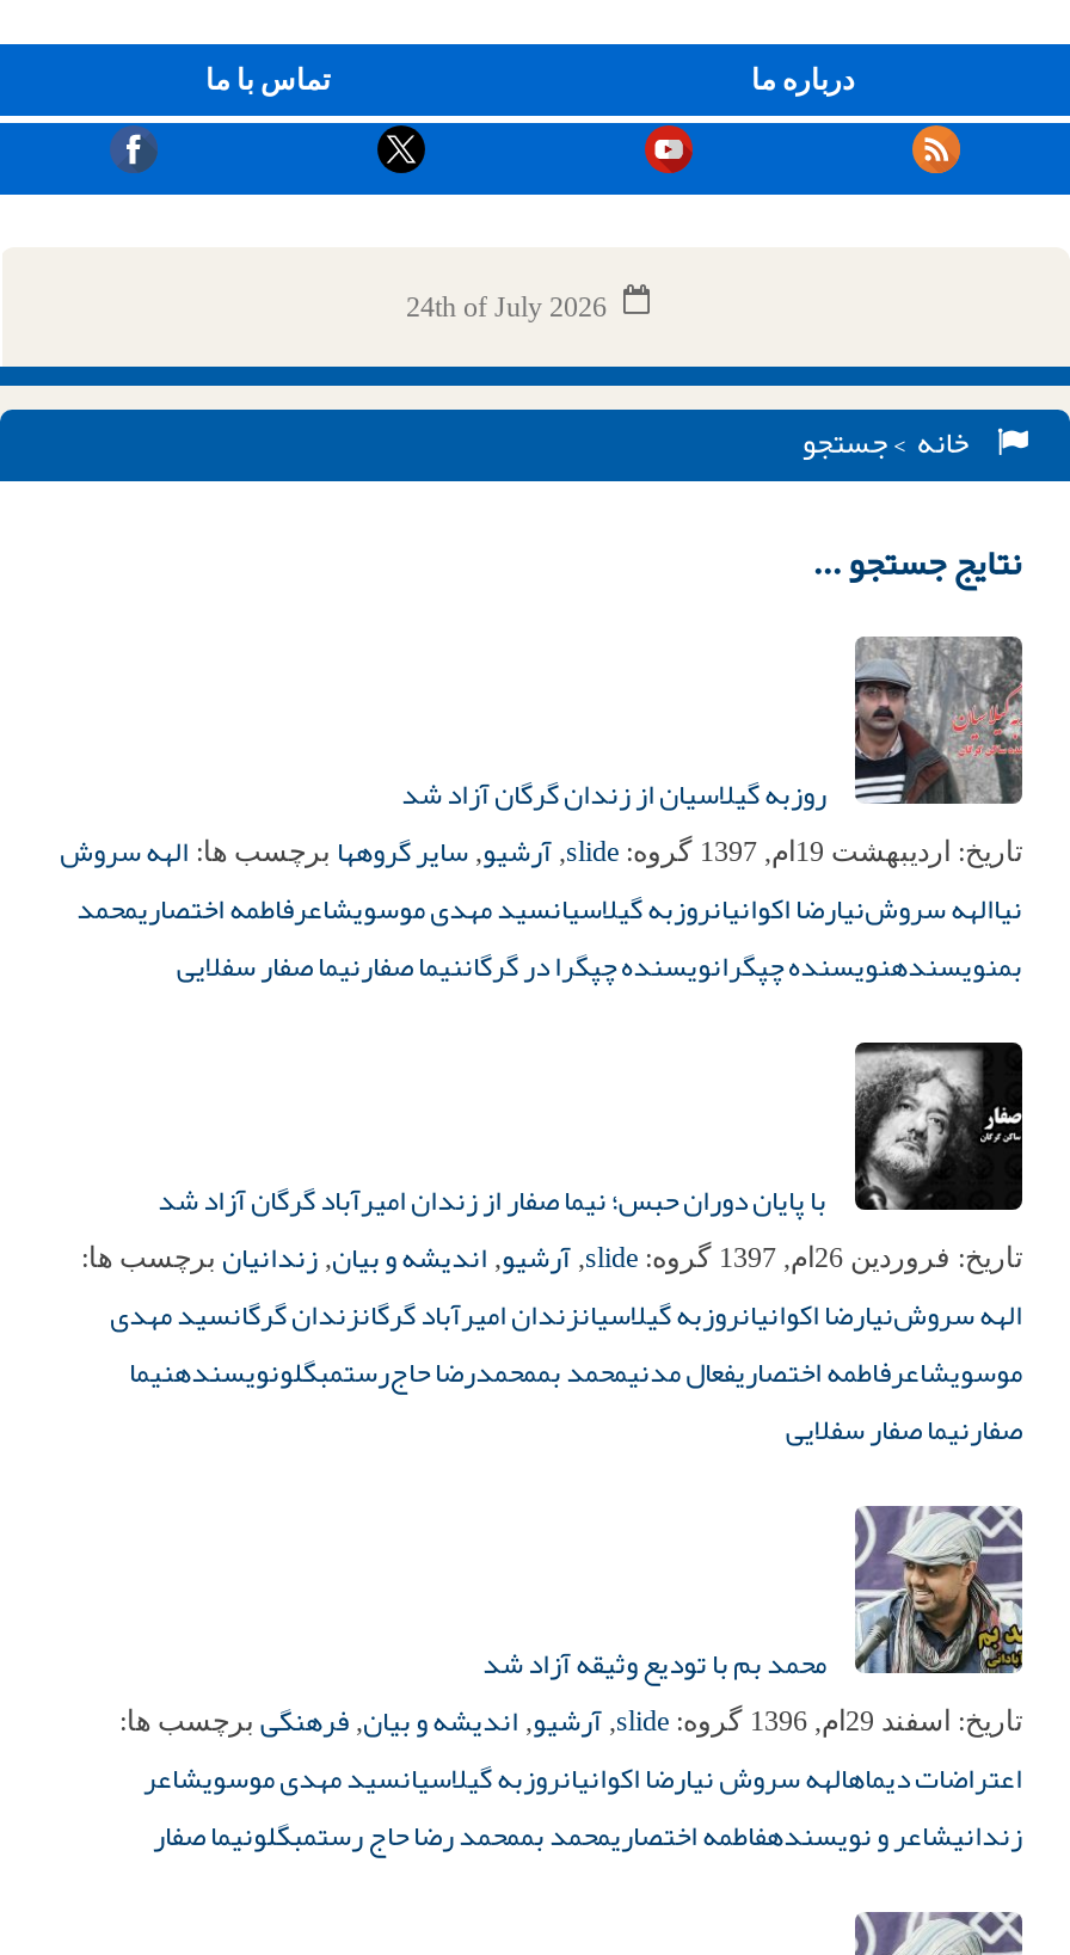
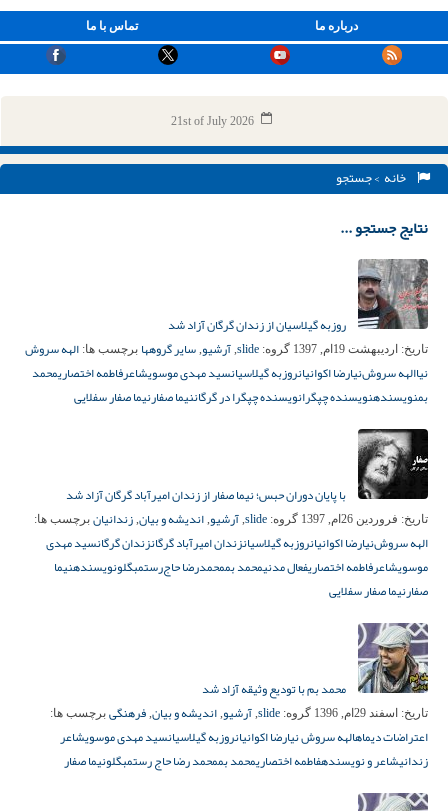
[406,290,607,324] 24th of July 2026 -> [170,114,253,128] 21st of July 2026

